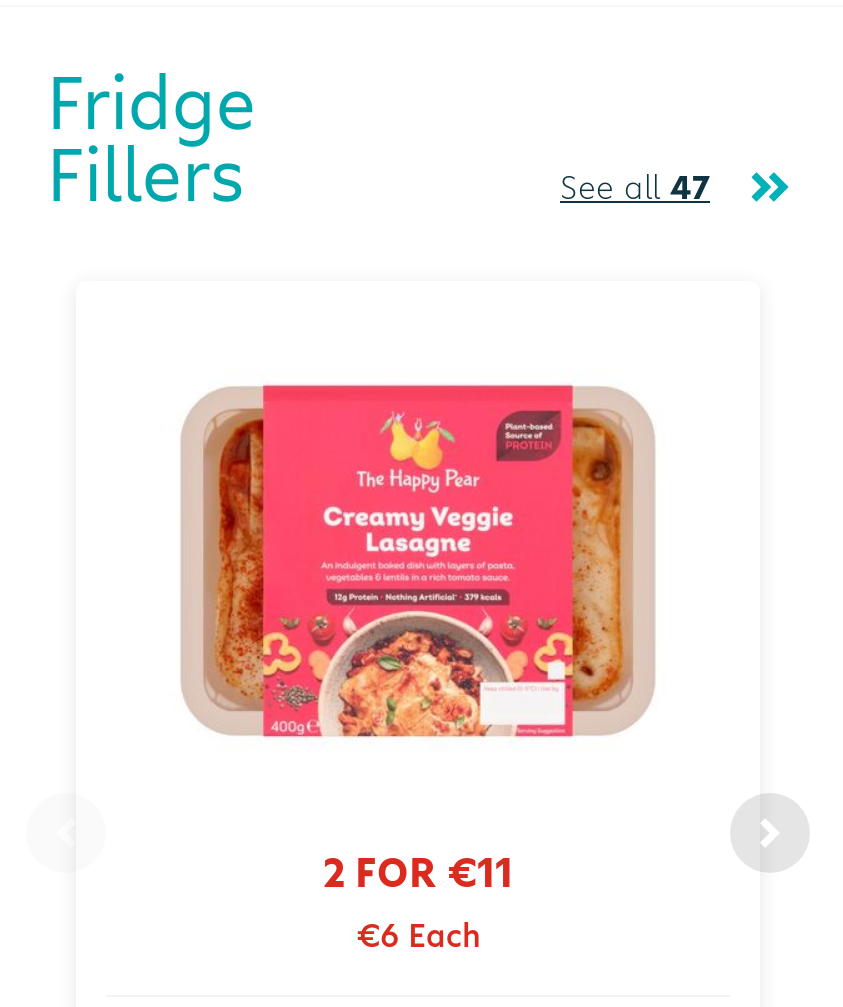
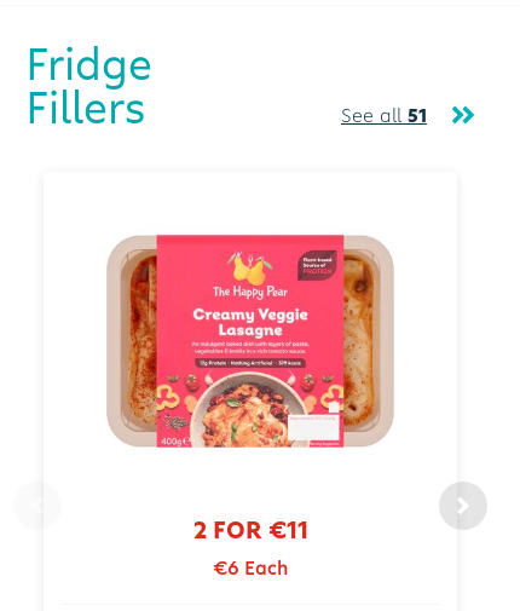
[560,165,710,209] See all 47 -> [341,102,427,128] See all 51

